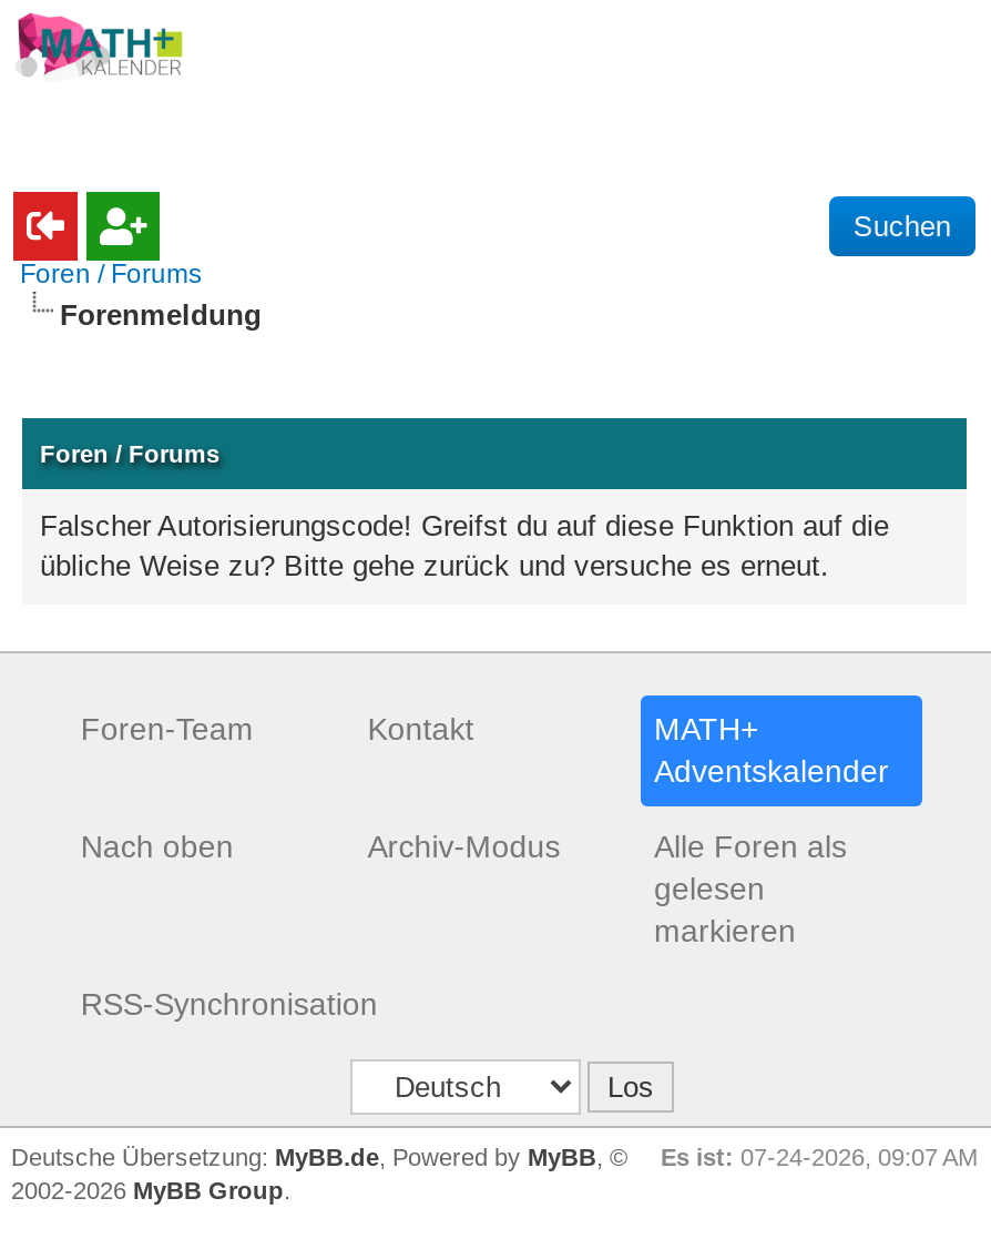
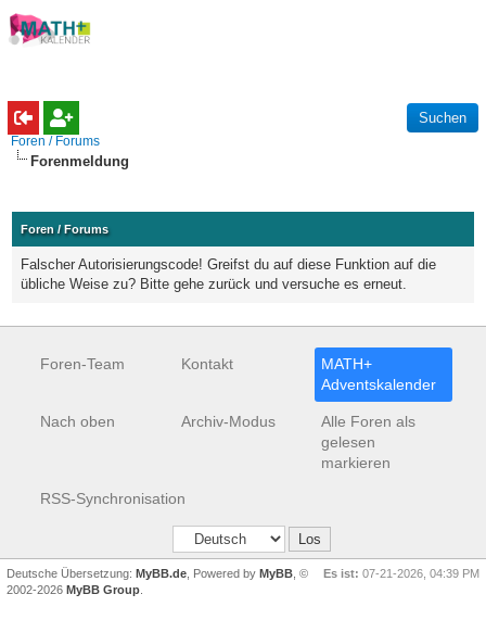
[11,1143,978,1170] Deutsche Übersetzung: MyBB.de, Powered by MyBB, © Es ist: 07-24-2026, 09:07 AM -> [7,567,479,580] Deutsche Übersetzung: MyBB.de, Powered by MyBB, © Es ist: 07-21-2026, 04:39 PM

